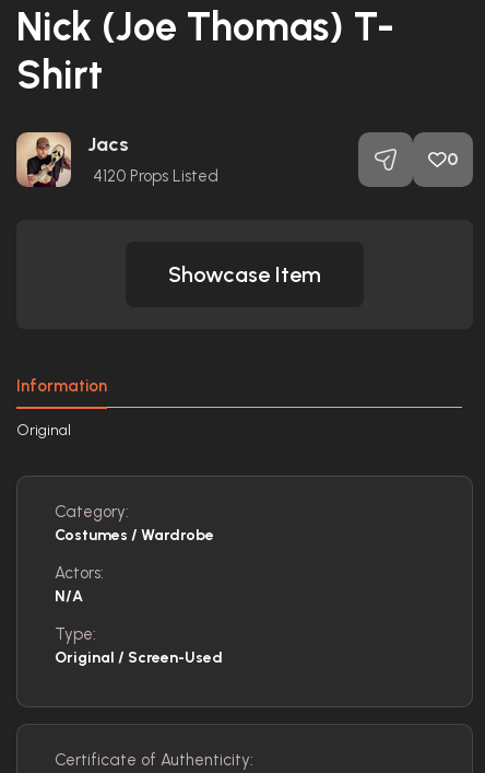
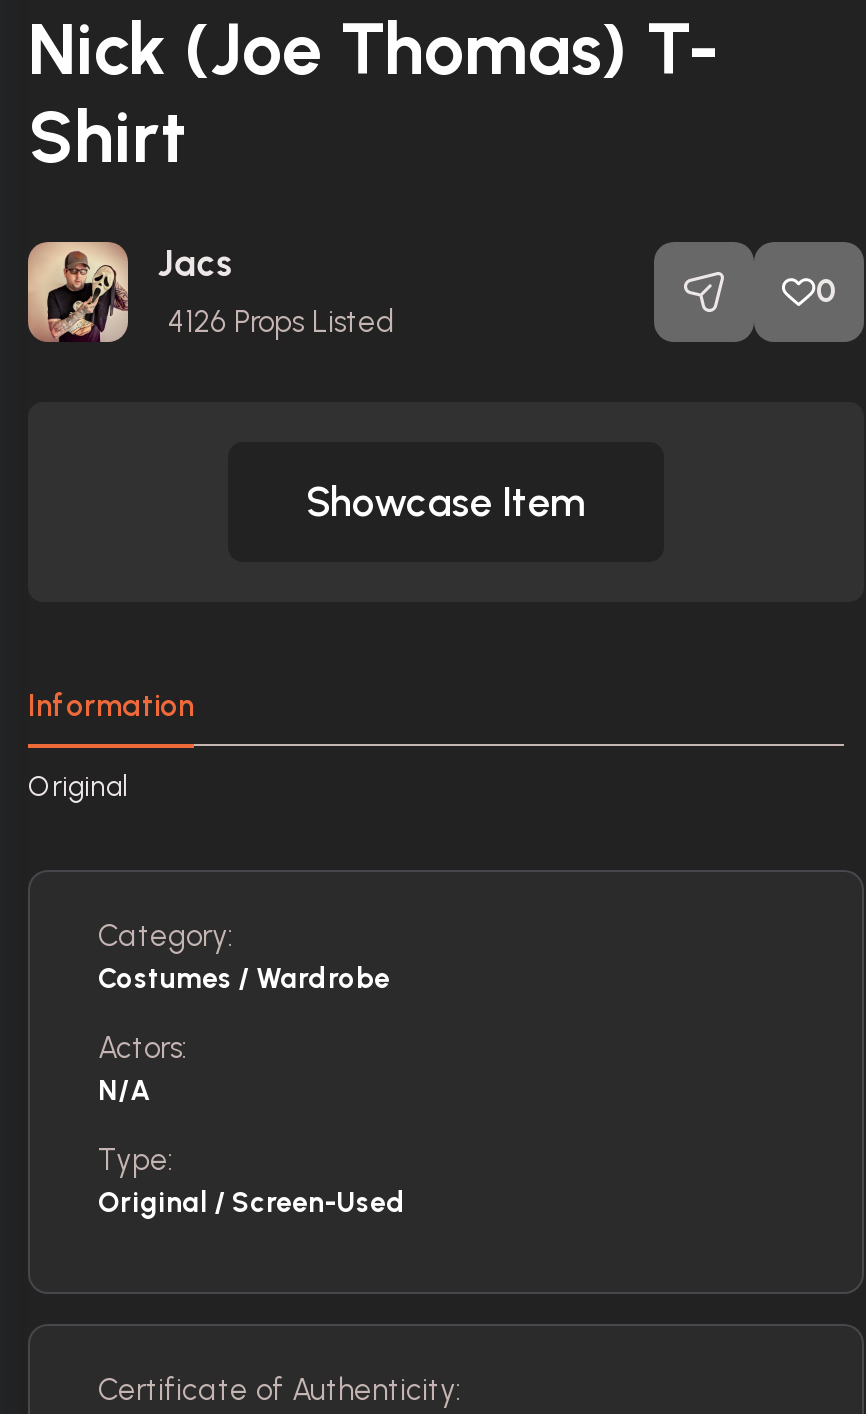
[93,166,218,186] 4120 Props Listed -> [168,304,396,340] 4126 Props Listed

